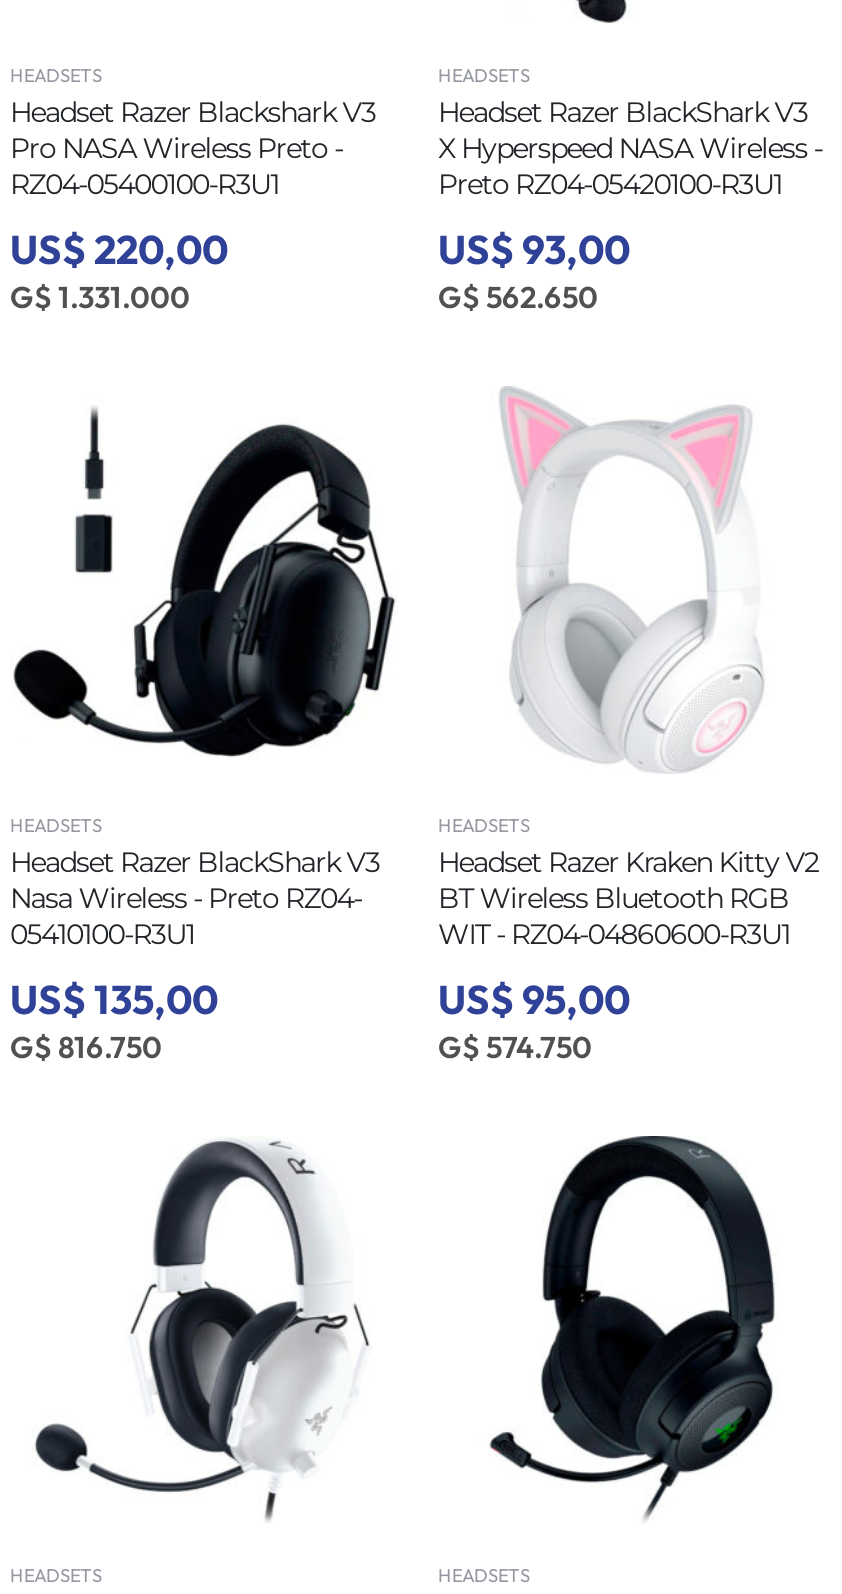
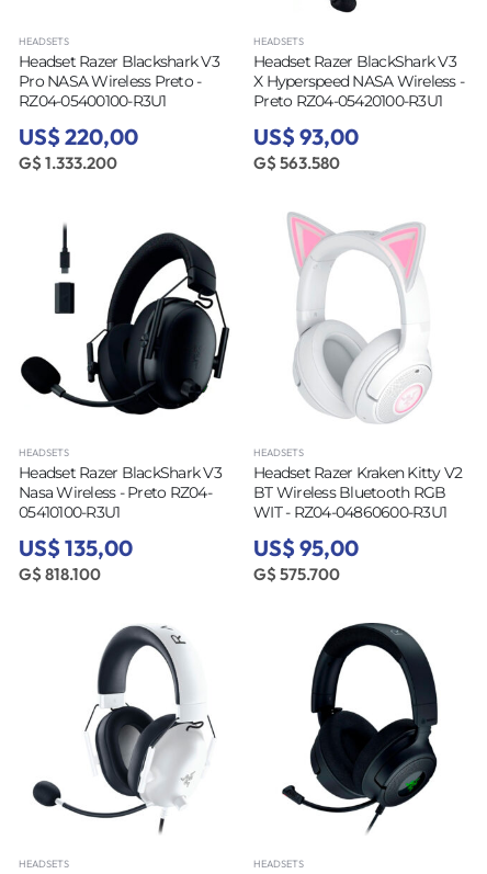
[10,278,190,316] G$ 1.331.000 -> [19,153,117,173] G$ 1.333.200
[438,278,598,316] G$ 562.650 -> [253,153,340,173] G$ 563.580
[10,1028,162,1066] G$ 816.750 -> [19,564,101,585] G$ 818.100
[438,1028,592,1066] G$ 574.750 -> [253,564,340,585] G$ 575.700

